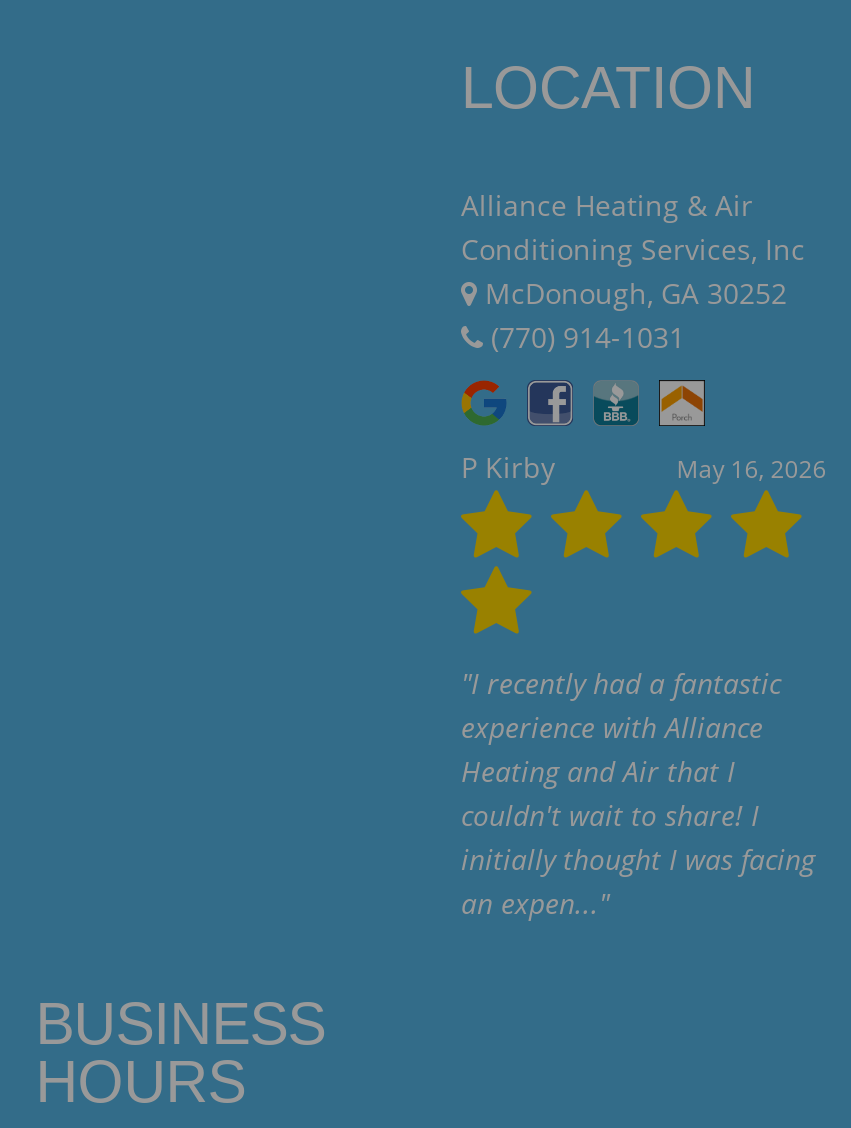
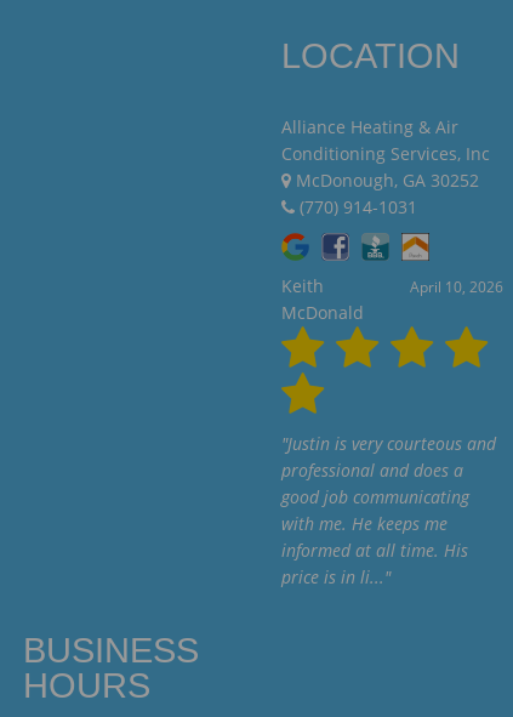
[461,448,827,486] May 16, 2026 | P Kirby -> [281,274,503,324] April 10, 2026 | Keith | McDonald
[461,664,815,922] "I recently had a fantastic | experience with Alliance | Heating and Air that I | couldn't wait to share! I | initially thought I was facing | an expen..." -> [281,432,496,588] "Justin is very courteous and | professional and does a | good job communicating | with me. He keeps me | informed at all time. His | price is in li..."

